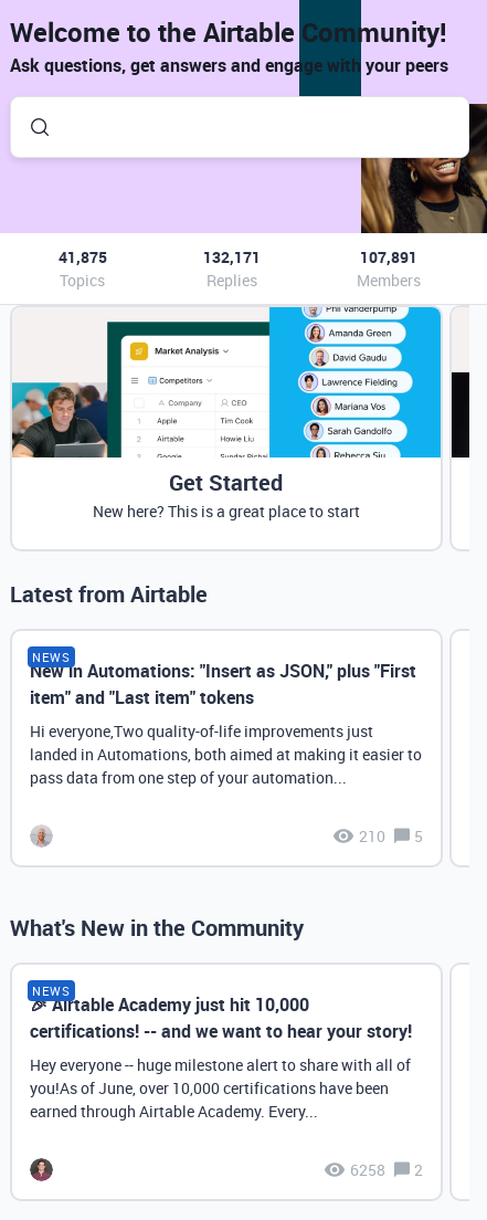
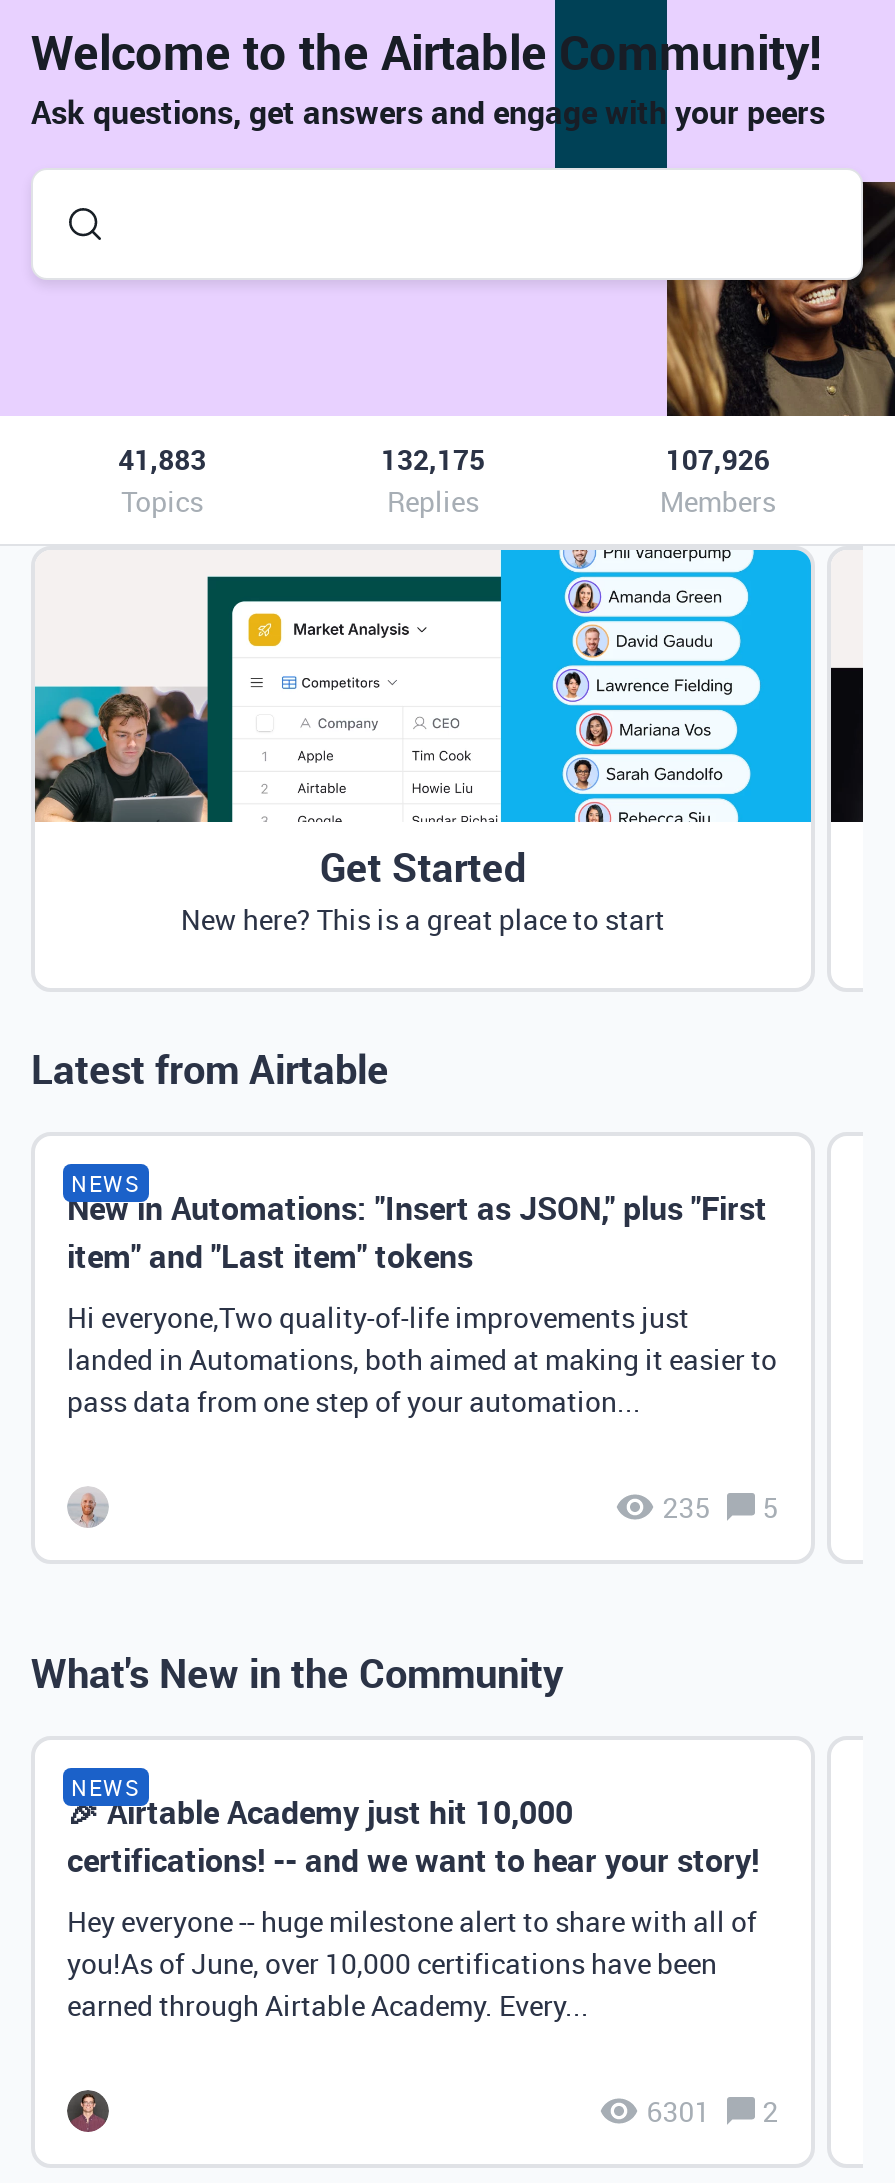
[58,246,107,267] 41,875 -> [118,440,206,478] 41,883
[203,246,261,267] 132,171 -> [381,440,485,478] 132,175
[360,246,418,267] 107,891 -> [666,440,770,478] 107,926
[359,825,423,846] 210 5 -> [663,1488,779,1526] 235 5
[350,1159,423,1180] 6258 2 -> [647,2092,779,2130] 6301 2

